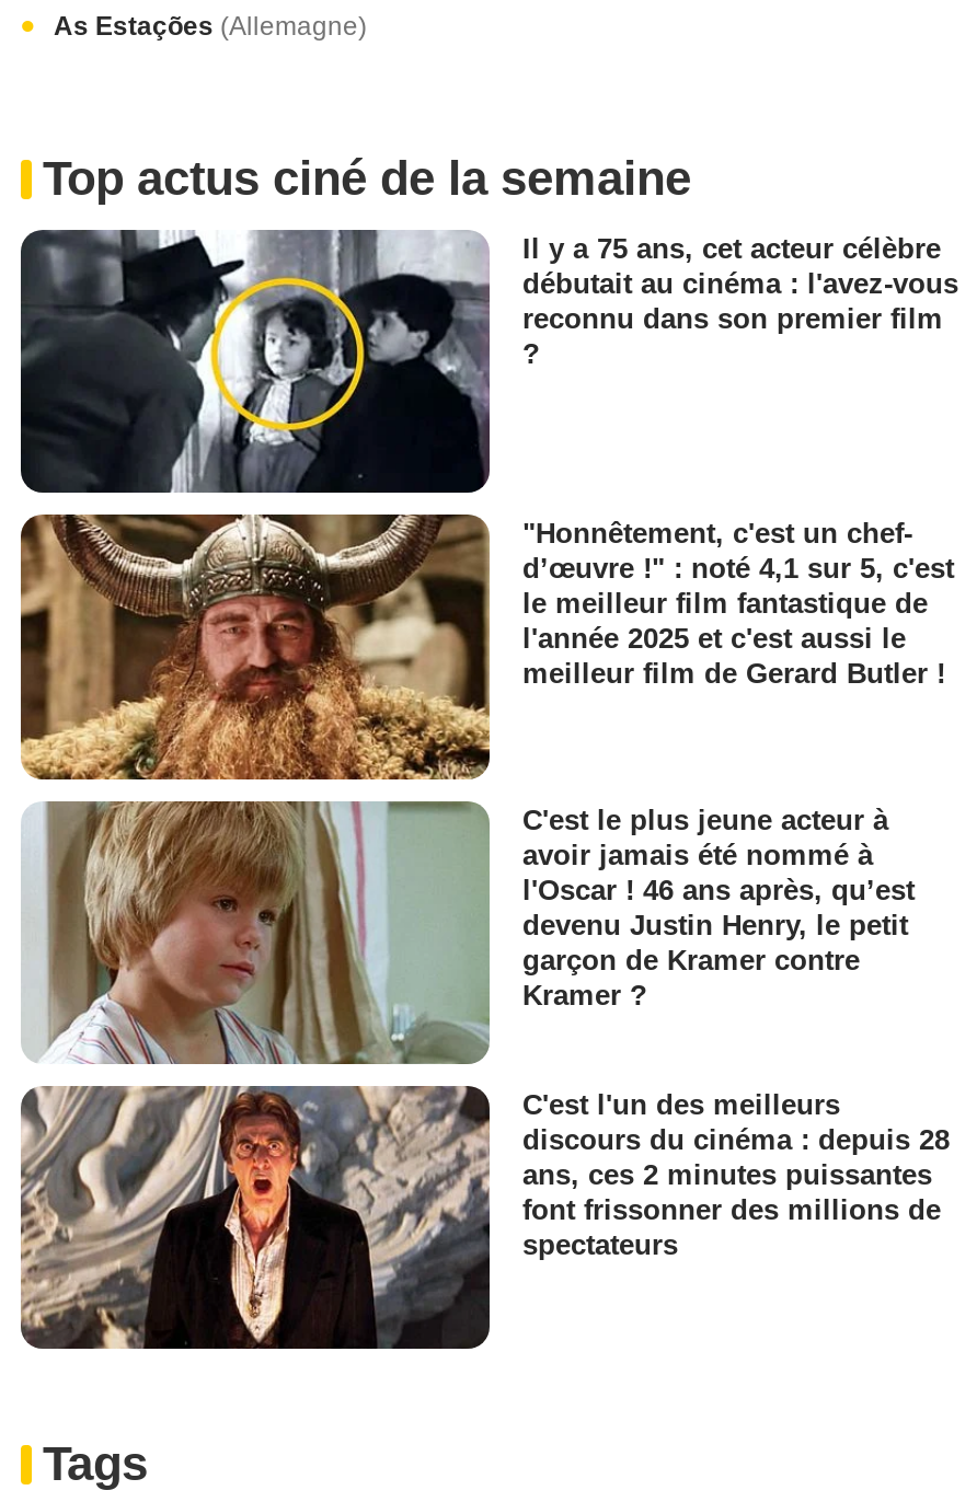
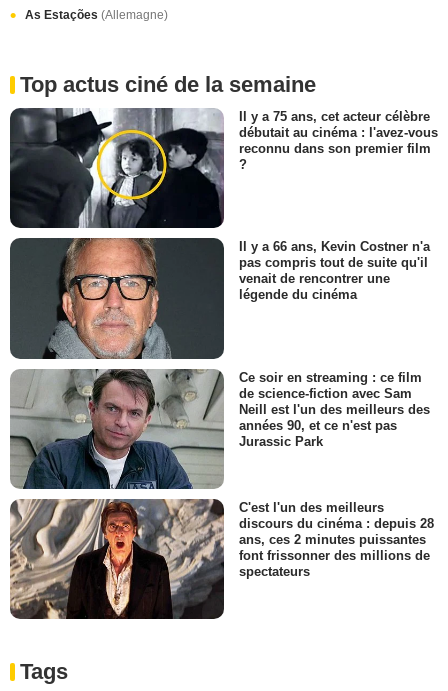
[19,512,954,782] [image] | "Honnêtement, c'est un chef- | d’œuvre !" : noté 4,1 sur 5, c'est | le meilleur film fantastique de | l'année 2025 et c'est aussi le | meilleur film de Gerard Butler ! -> [9,237,430,360] [image] | Il y a 66 ans, Kevin Costner n'a | pas compris tout de suite qu'il | venait de rencontrer une | légende du cinéma
[23,801,915,1066] [image] | C'est le plus jeune acteur à | avoir jamais été nommé à | l'Oscar ! 46 ans après, qu’est | devenu Justin Henry, le petit | garçon de Kramer contre | Kramer ? -> [10,369,430,490] [image] | Ce soir en streaming : ce film | de science-fiction avec Sam | Neill est l'un des meilleurs des | années 90, et ce n'est pas | Jurassic Park

